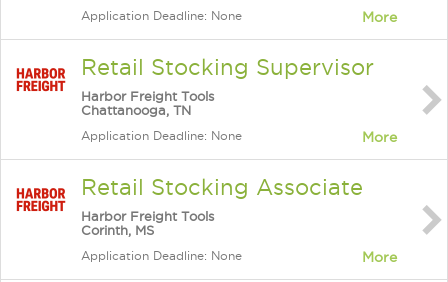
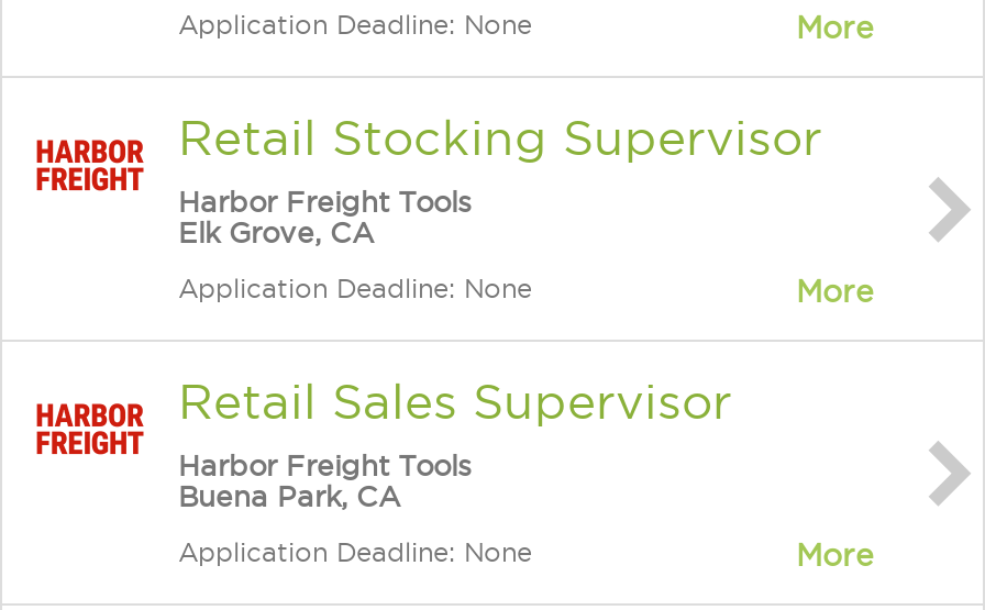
[81,103,191,117] Chattanooga, TN -> [178,217,374,247] Elk Grove, CA
[81,175,363,199] Retail Stocking Associate -> [178,375,732,428] Retail Sales Supervisor
[81,223,154,237] Corinth, MS -> [178,480,400,511] Buena Park, CA

